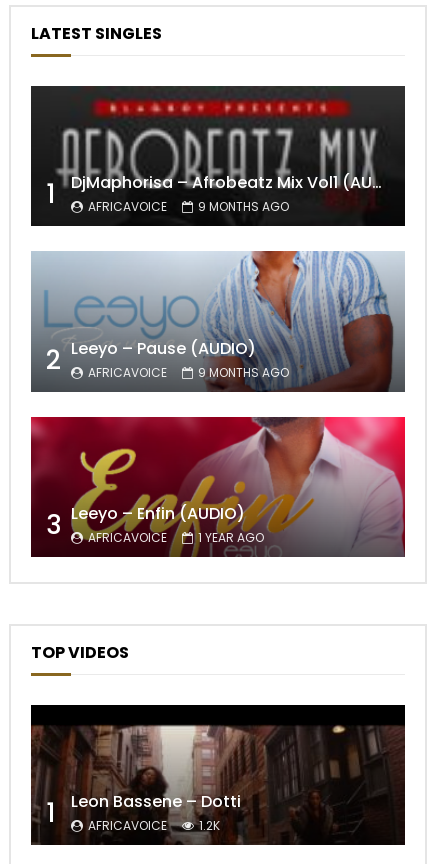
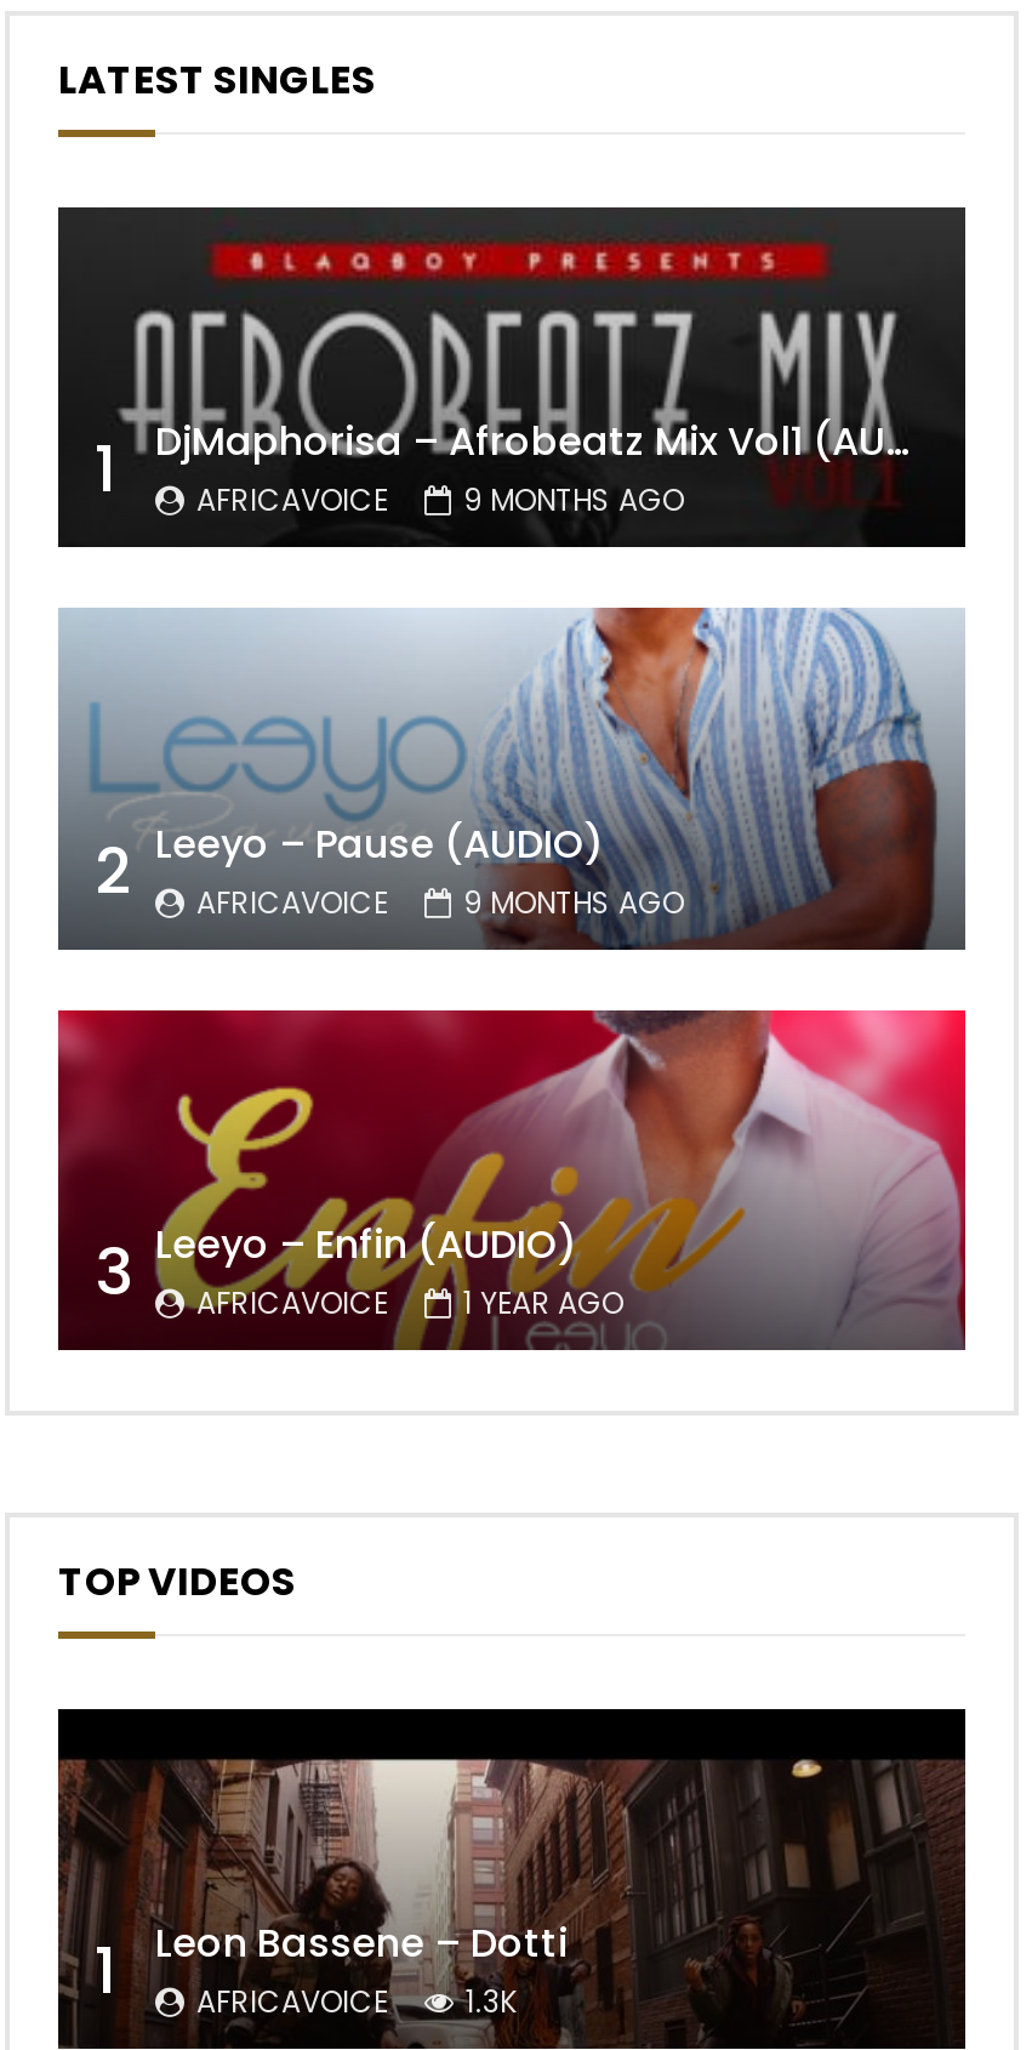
[46,790,241,834] 1 Leon Bassene – Dotti AFRICAVOICE 1.2K -> [95,1916,568,2023] 1 Leon Bassene – Dotti AFRICAVOICE 1.3K

